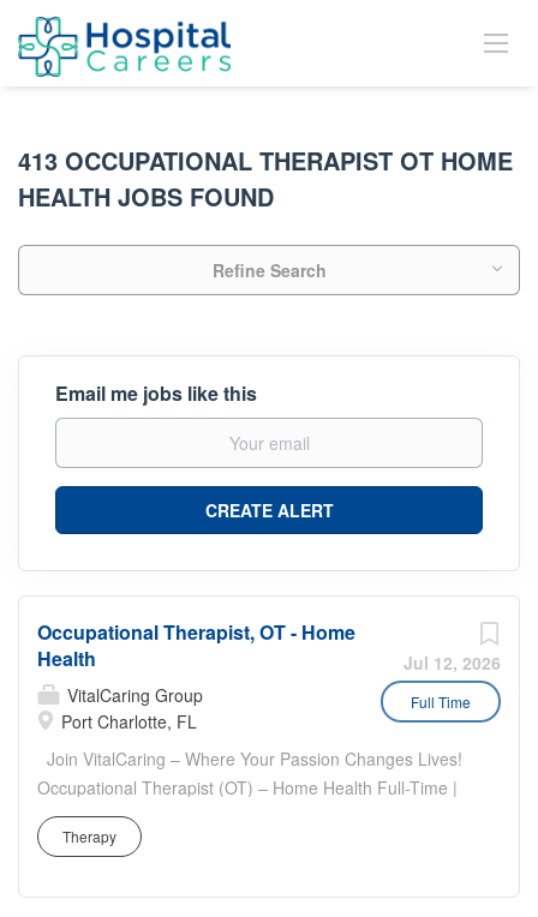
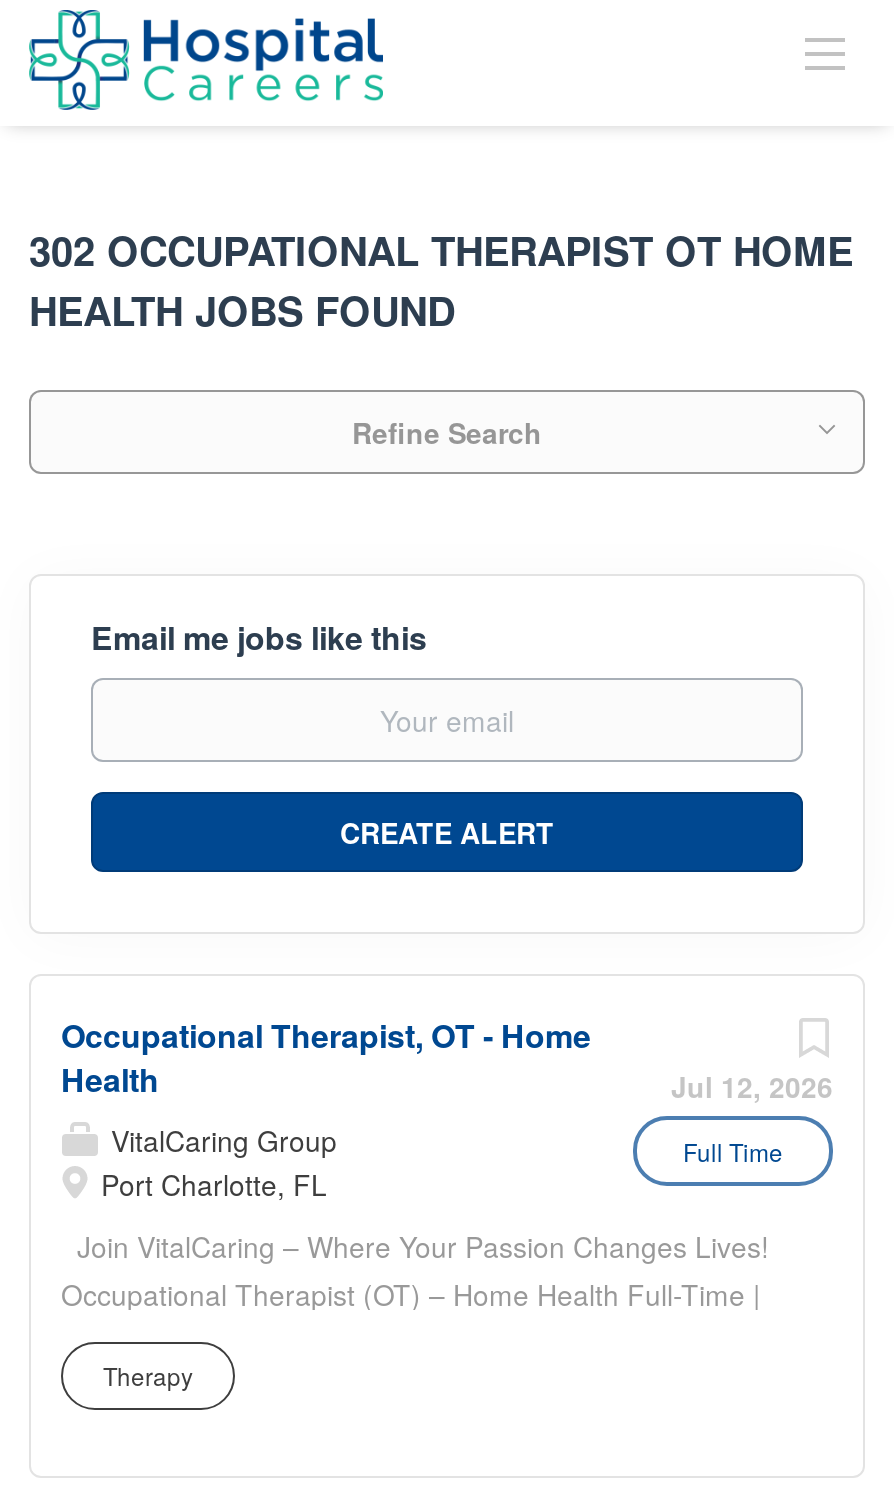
[18,143,513,178] 413 OCCUPATIONAL THERAPIST OT HOME -> [29,220,853,278] 302 OCCUPATIONAL THERAPIST OT HOME

